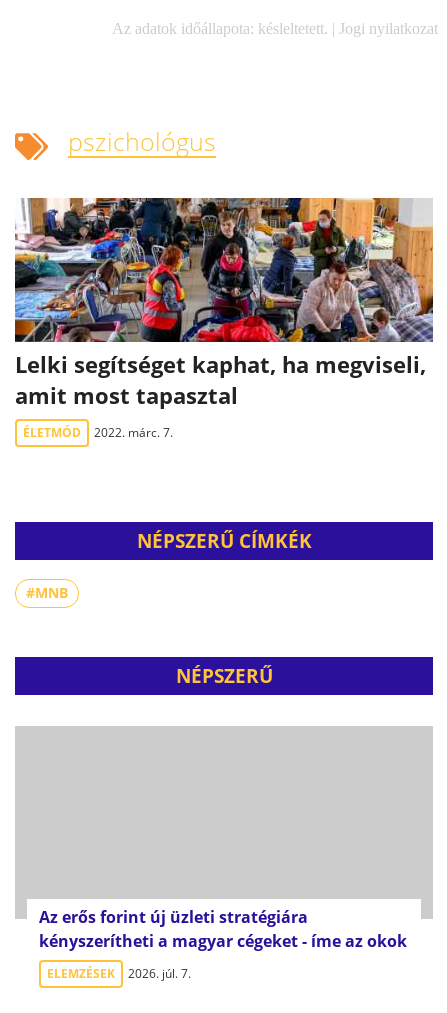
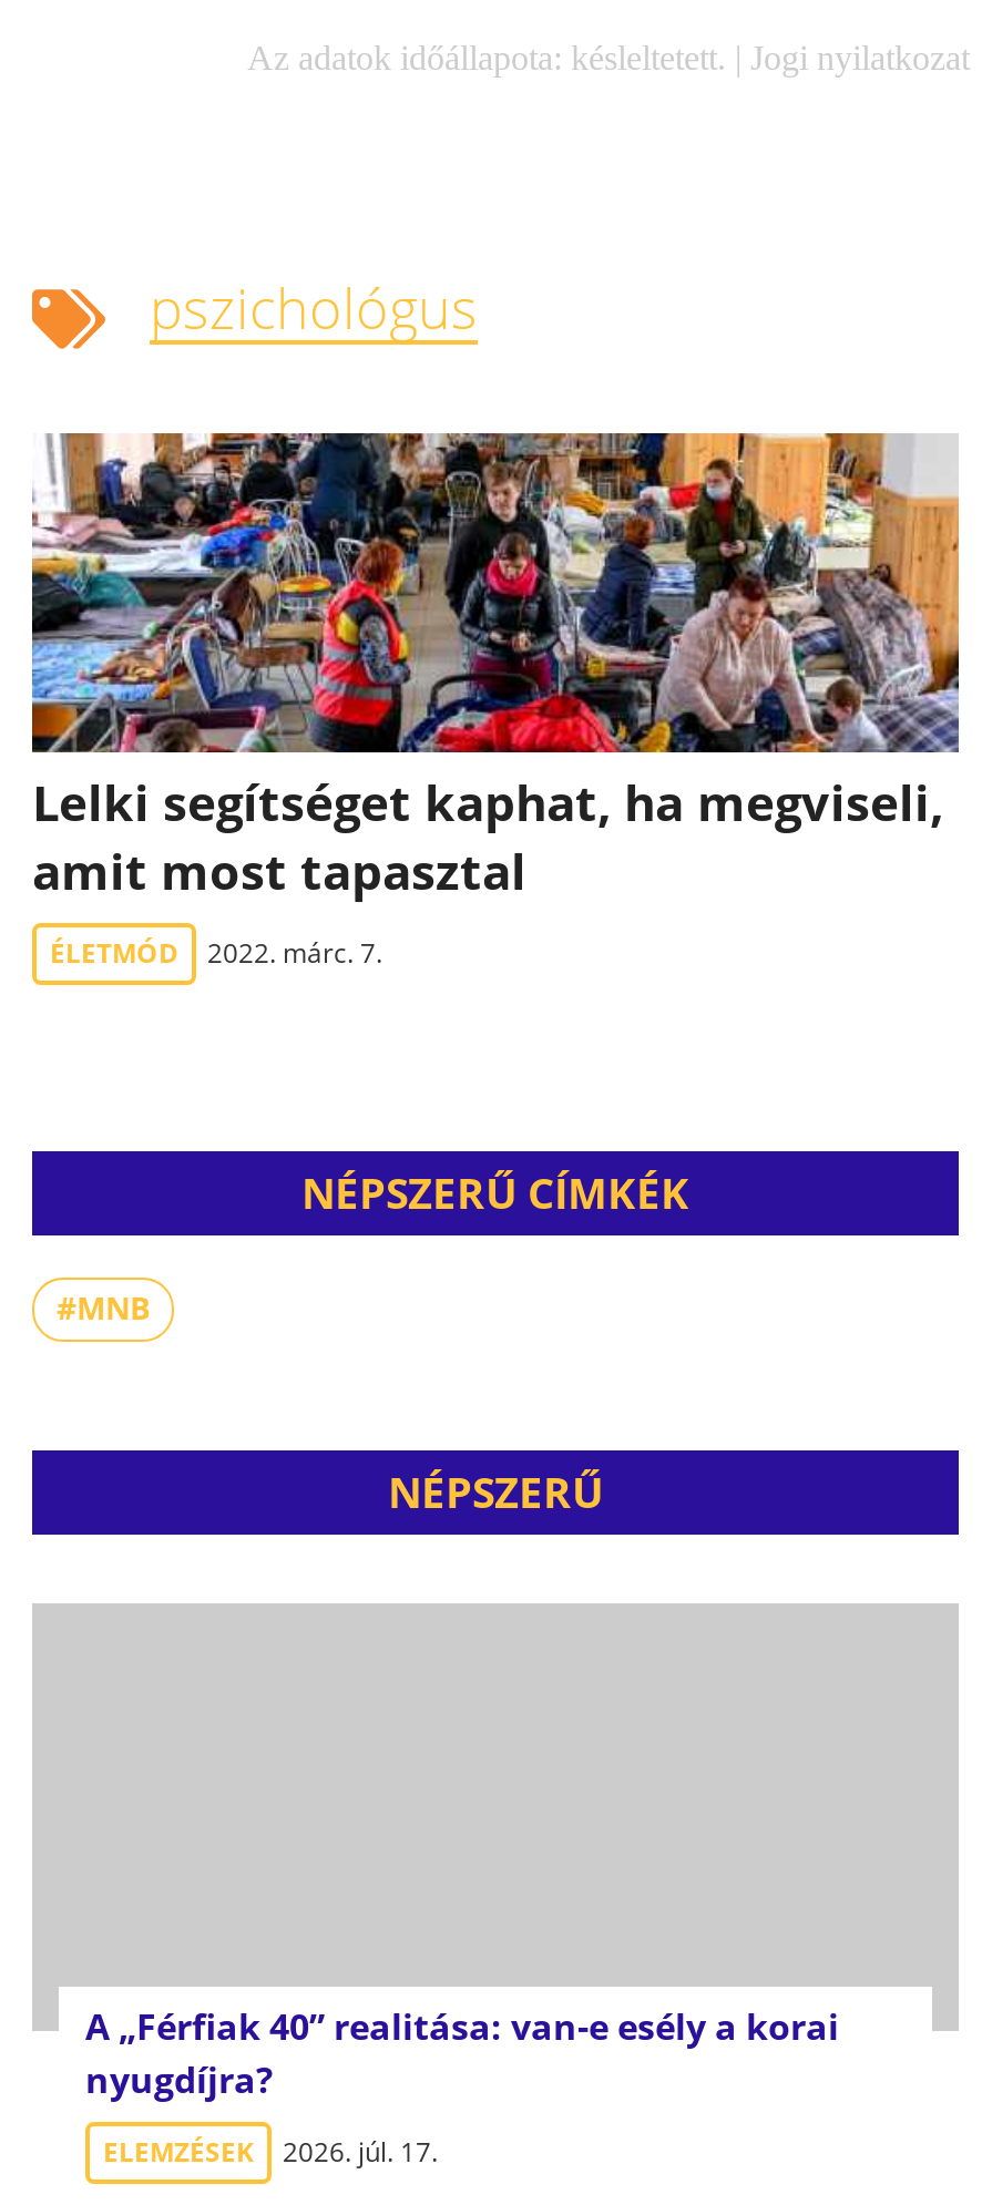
[39,906,407,952] Az erős forint új üzleti stratégiára | kényszerítheti a magyar cégeket - íme az okok -> [85,2002,839,2104] A „Férfiak 40” realitása: van-e esély a korai | nyugdíjra?
[47,965,191,982] ELEMZÉSEK 2026. júl. 7. -> [103,2133,438,2171] ELEMZÉSEK 2026. júl. 17.

